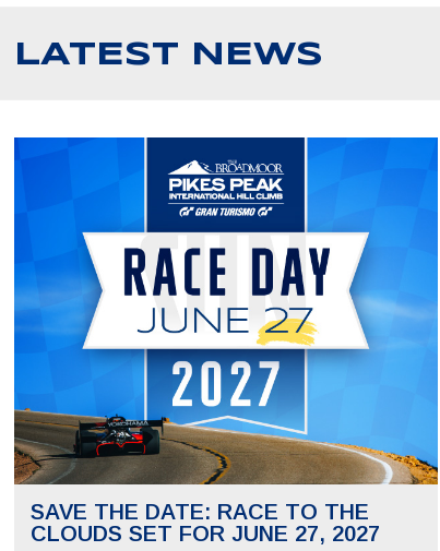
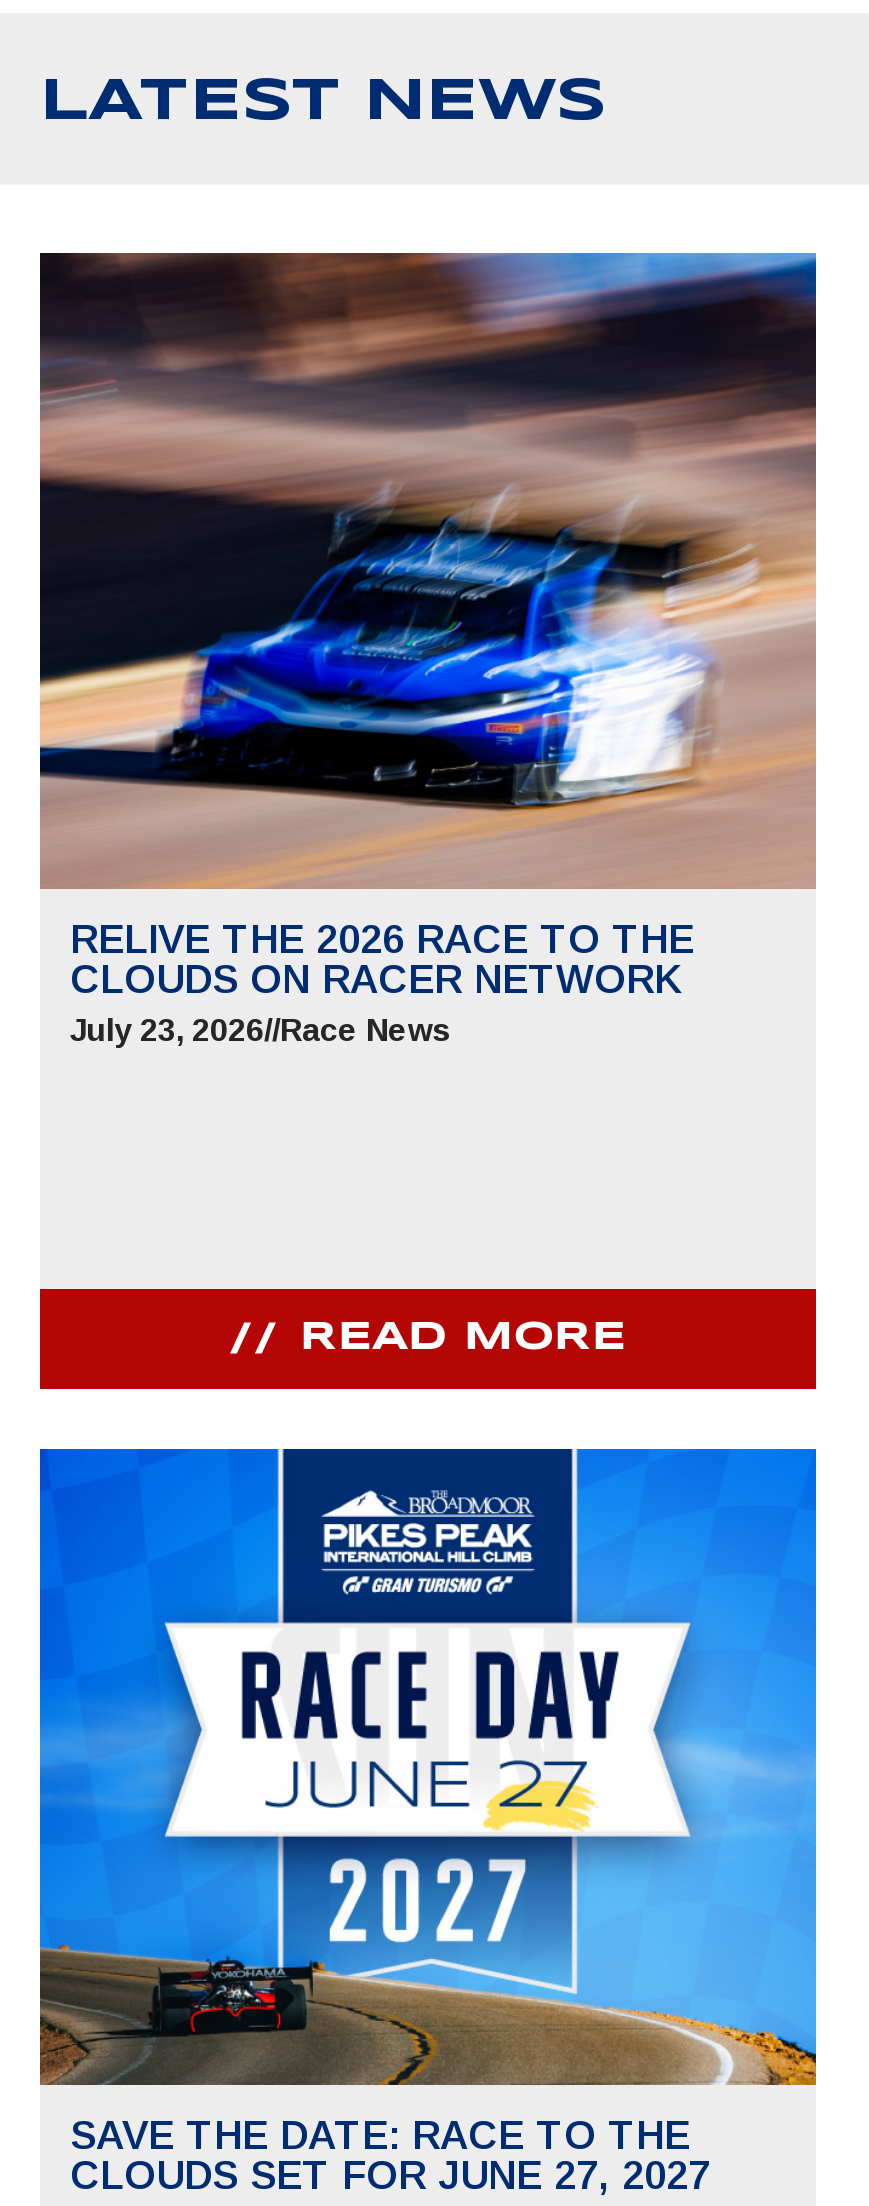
none -> [38,250,818,1047] [image] | RELIVE THE 2026 RACE TO THE | CLOUDS ON RACER NETWORK | July 23, 2026//Race News
none -> [300,1319,626,1357] READ MORE

